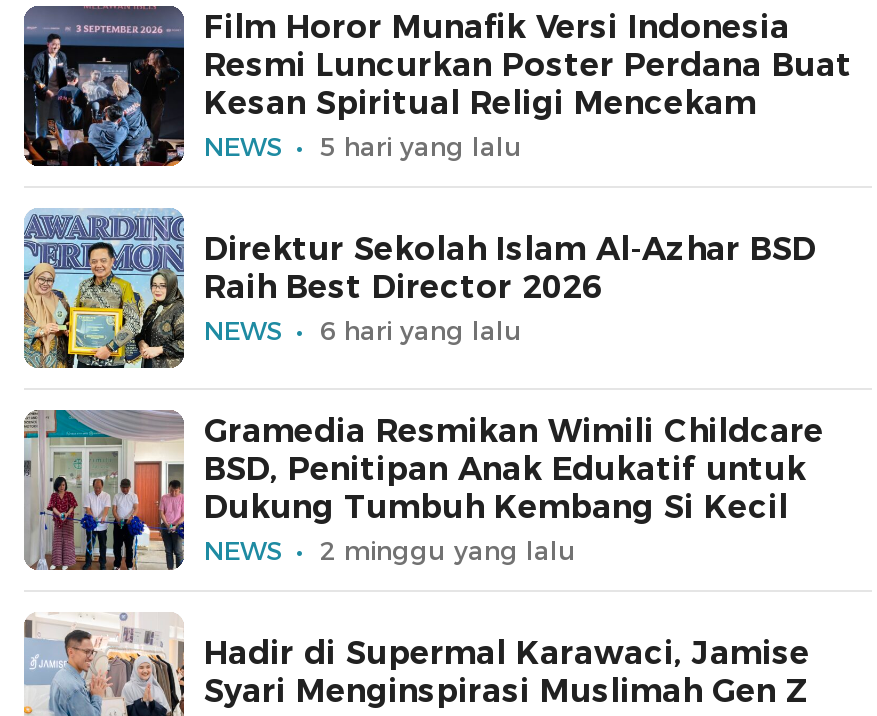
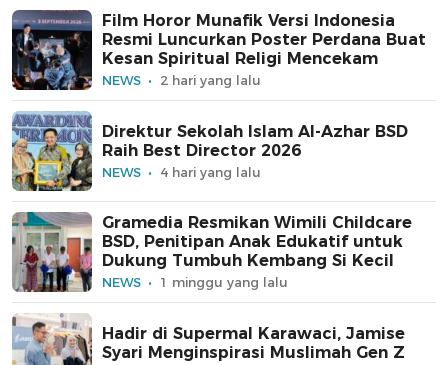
[320,131,522,163] 5 hari yang lalu -> [160,72,261,88] 2 hari yang lalu
[320,314,522,346] 6 hari yang lalu -> [160,164,261,180] 4 hari yang lalu
[320,535,576,567] 2 minggu yang lalu -> [160,274,288,290] 1 minggu yang lalu

